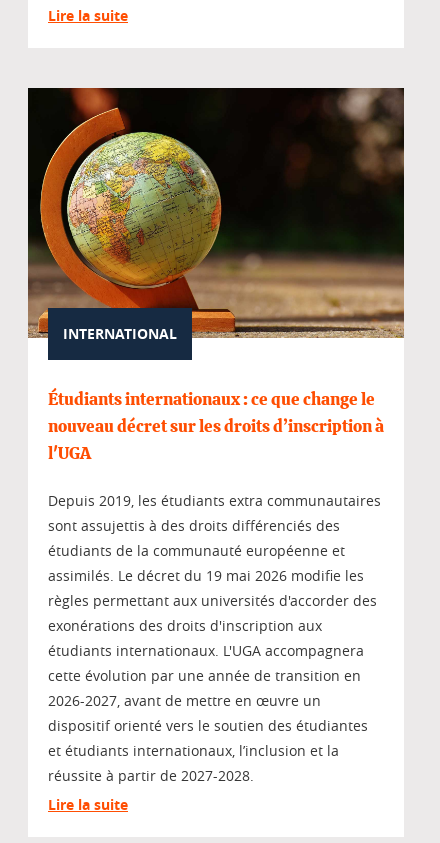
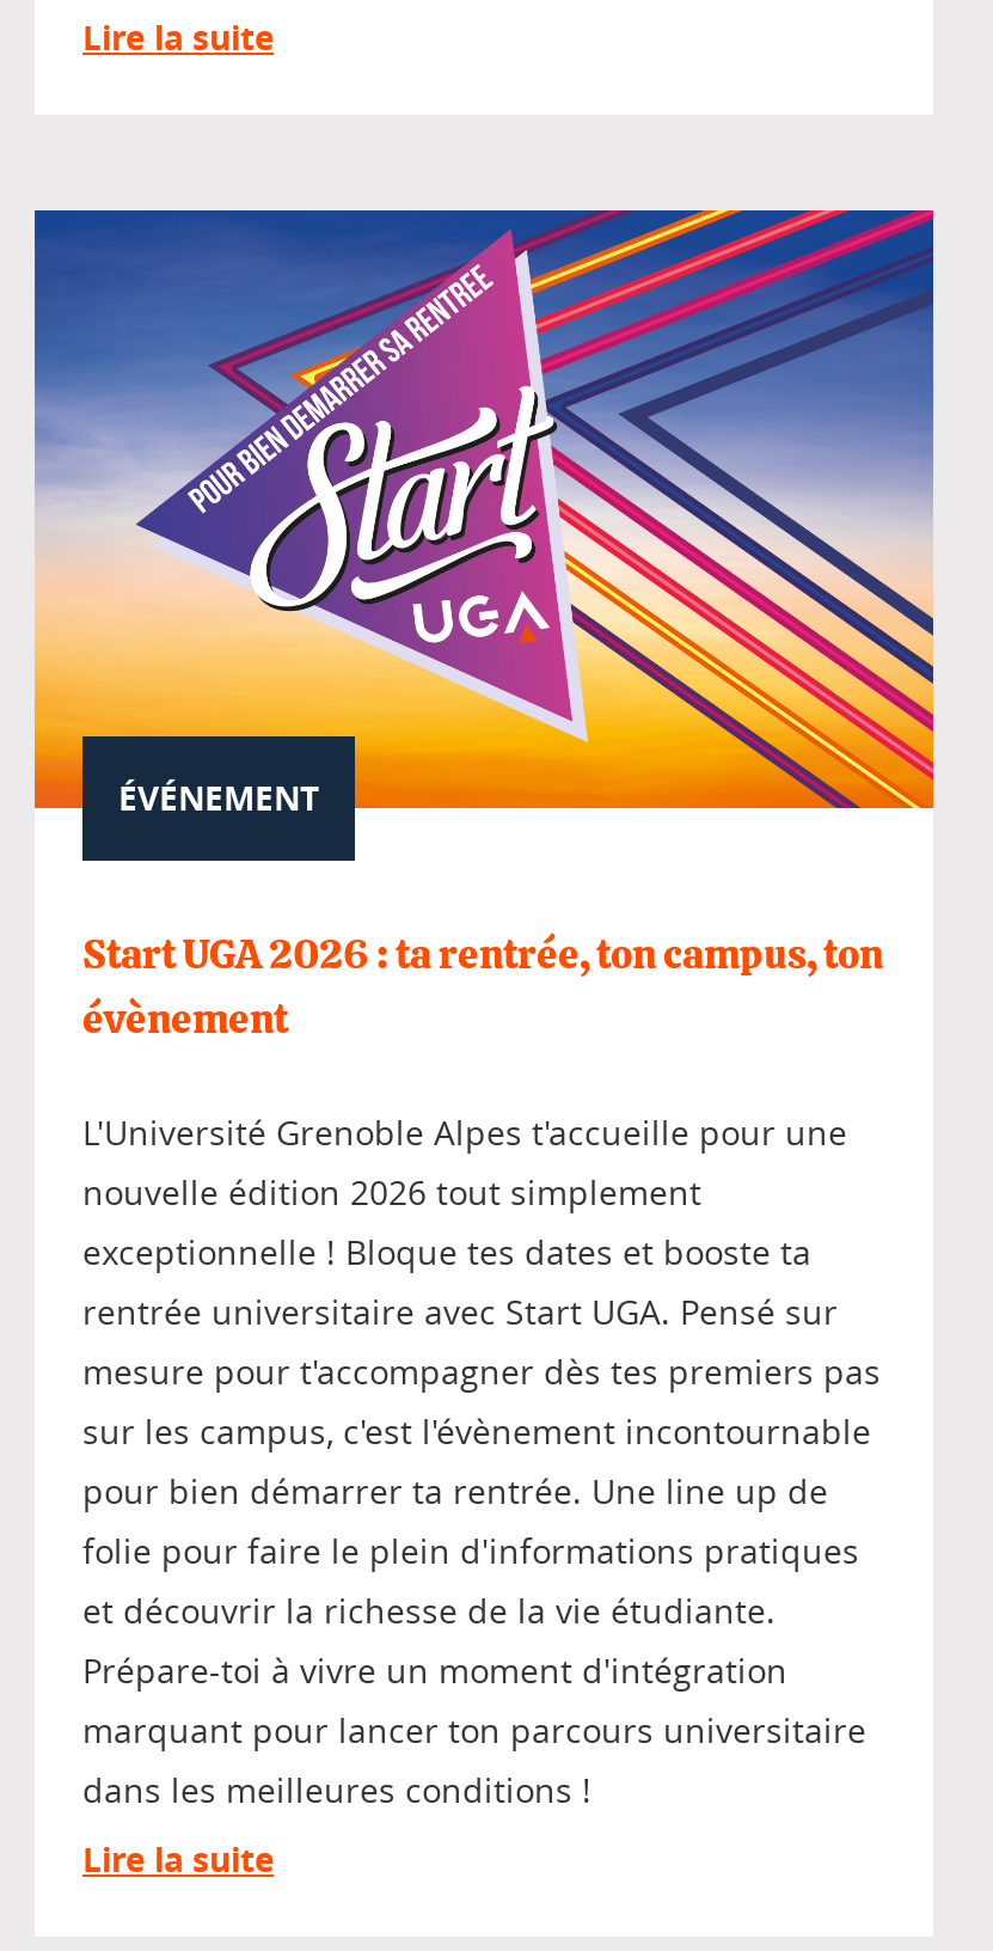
[27,87,405,361] [image] | INTERNATIONAL -> [32,208,936,821] [image] | ÉVÉNEMENT
[48,391,384,785] Étudiants internationaux : ce que change le | nouveau décret sur les droits d’inscription à | l'UGA | Depuis 2019, les étudiants extra communautaires | sont assujettis à des droits différenciés des | étudiants de la communauté européenne et | assimilés. Le décret du 19 mai 2026 modifie les | règles permettant aux universités d'accorder des | exonérations des droits d'inscription aux | étudiants internationaux. L'UGA accompagnera | cette évolution par une année de transition en | 2026-2027, avant de mettre en œuvre un | dispositif orienté vers le soutien des étudiantes | et étudiants internationaux, l’inclusion et la | réussite à partir de 2027-2028. -> [82,936,883,1813] Start UGA 2026 : ta rentrée, ton campus, ton | évènement | L'Université Grenoble Alpes t'accueille pour une | nouvelle édition 2026 tout simplement | exceptionnelle ! Bloque tes dates et booste ta | rentrée universitaire avec Start UGA. Pensé sur | mesure pour t'accompagner dès tes premiers pas | sur les campus, c'est l'évènement incontournable | pour bien démarrer ta rentrée. Une line up de | folie pour faire le plein d'informations pratiques | et découvrir la richesse de la vie étudiante. | Prépare-toi à vivre un moment d'intégration | marquant pour lancer ton parcours universitaire | dans les meilleures conditions !

